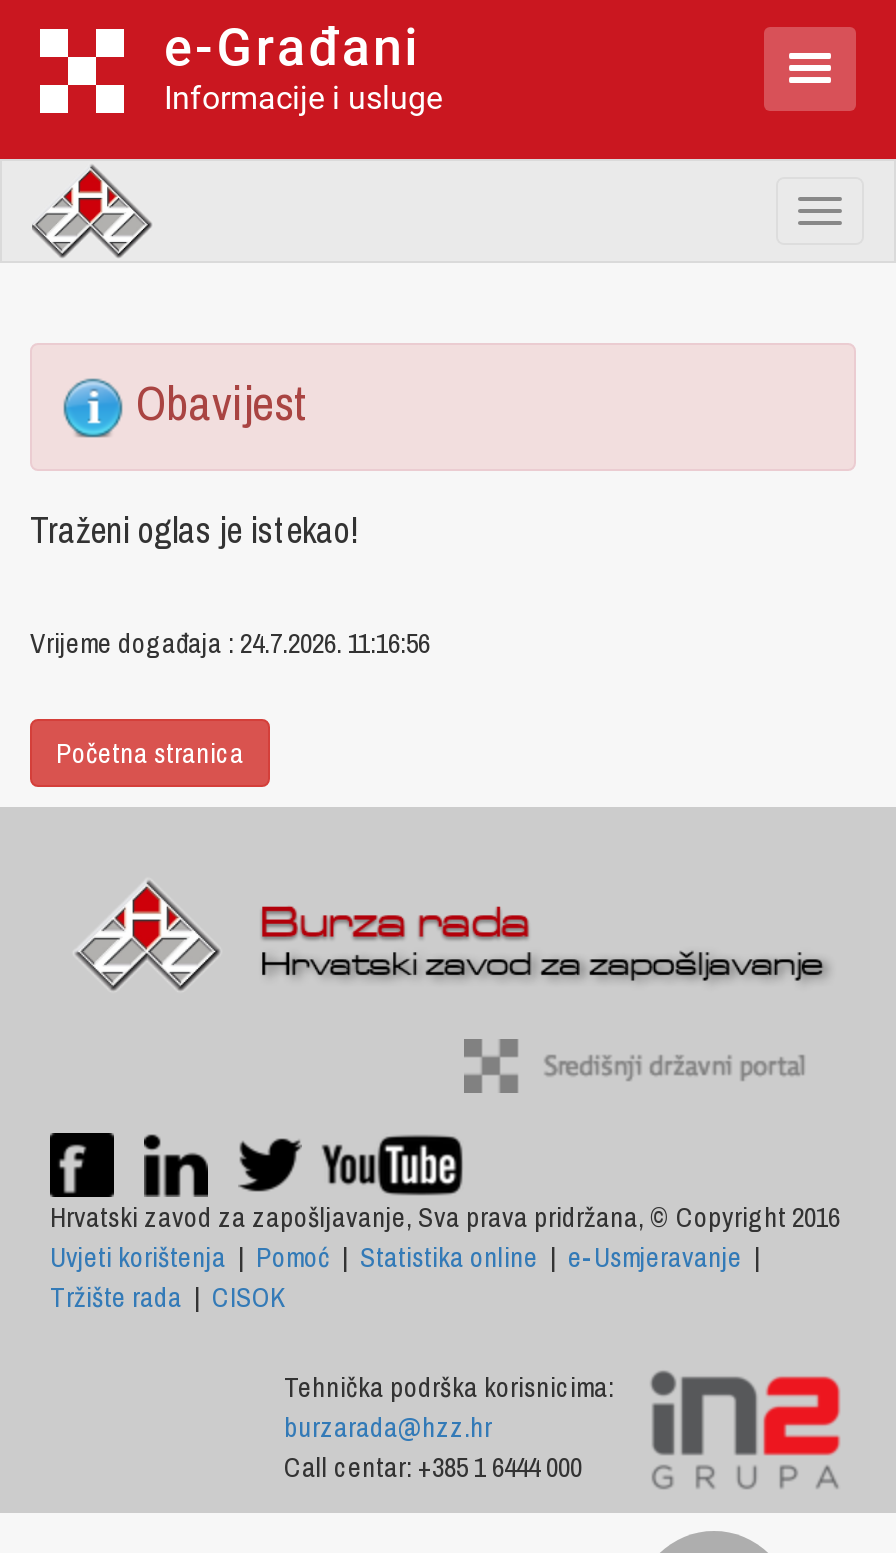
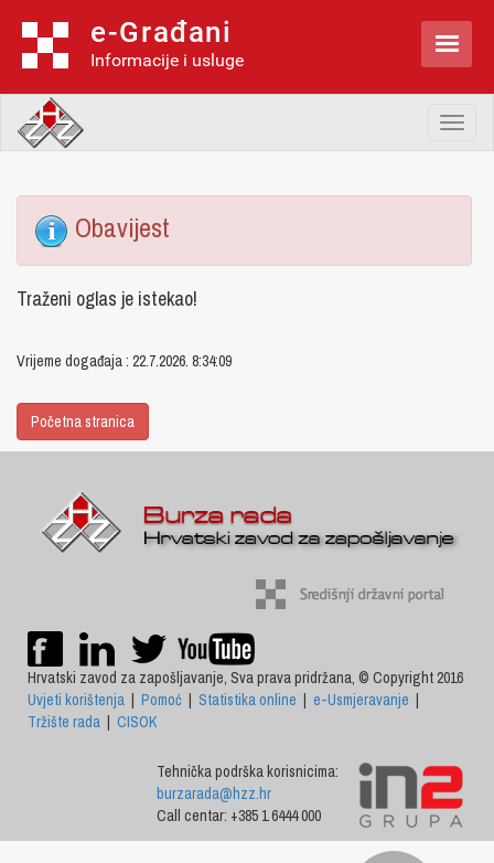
[30,625,430,661] Vrijeme događaja : 24.7.2026. 11:16:56 -> [17,351,232,371] Vrijeme događaja : 22.7.2026. 8:34:09

